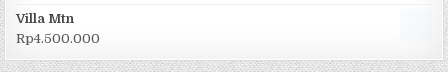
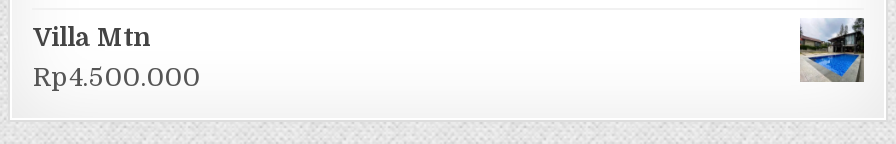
none -> [798,16,866,84] [image]

